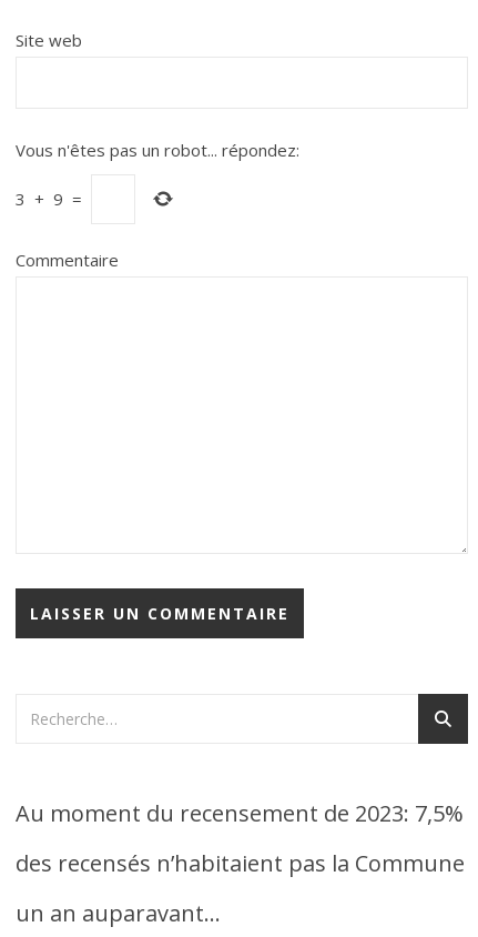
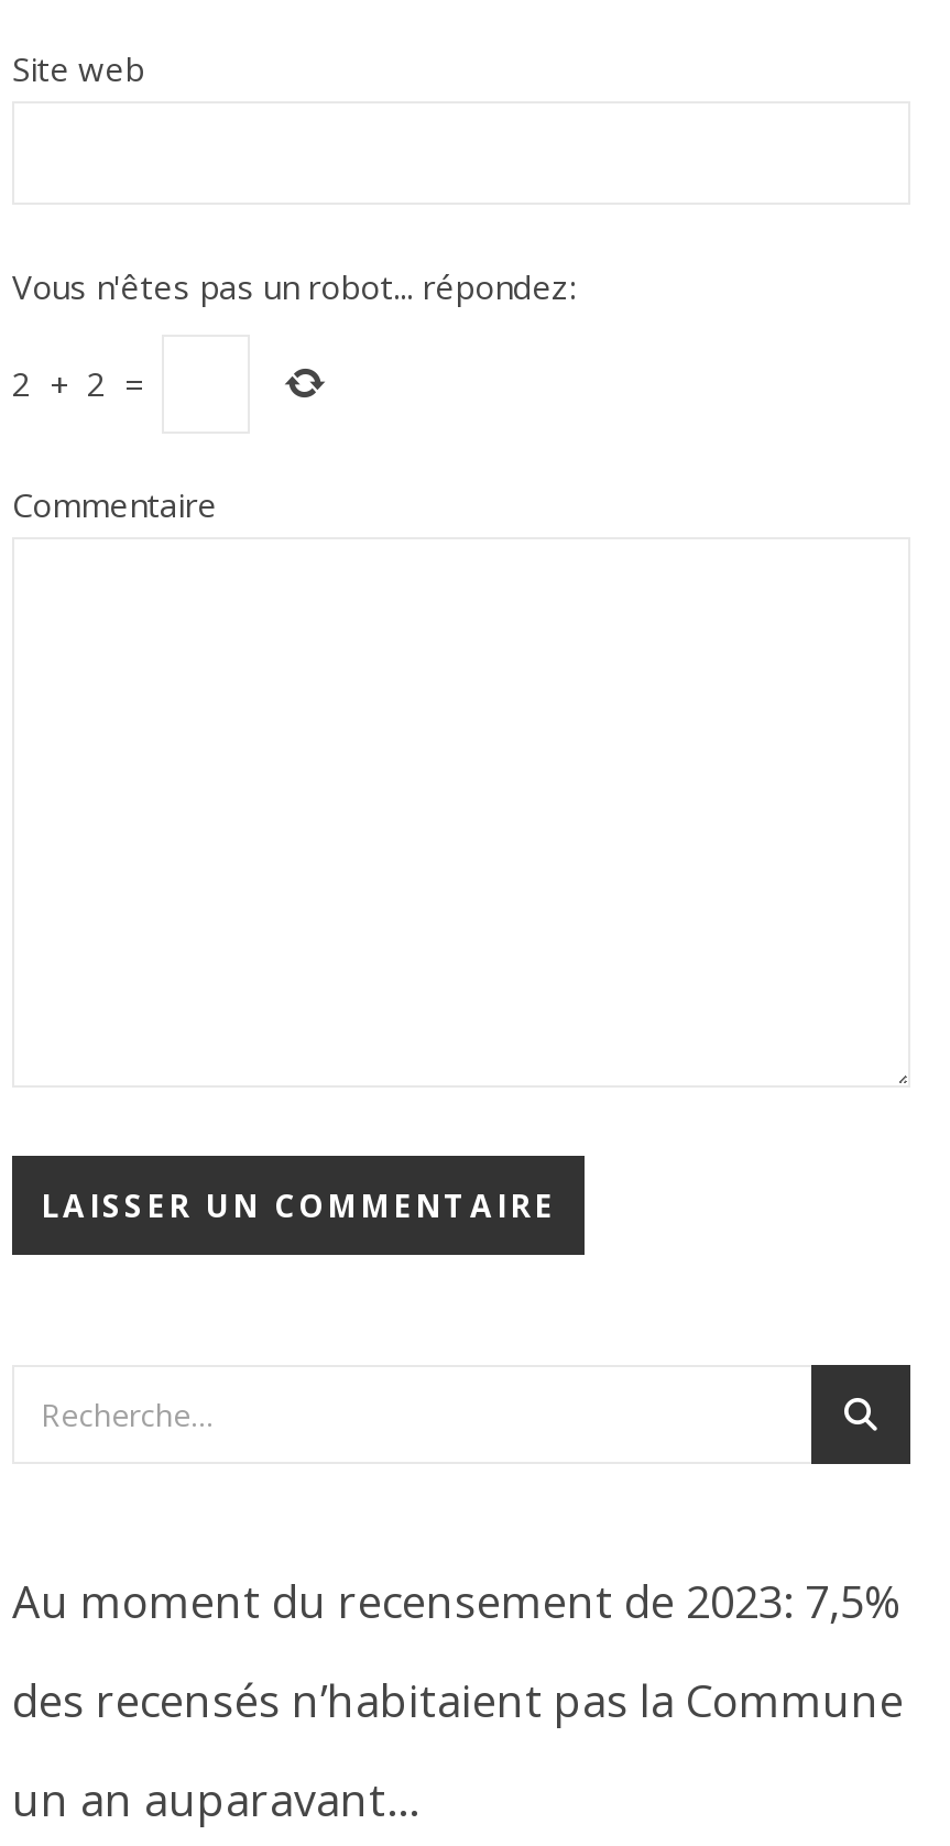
[16,188,87,210] 3 + 9 = -> [12,362,153,406] 2 + 2 =

